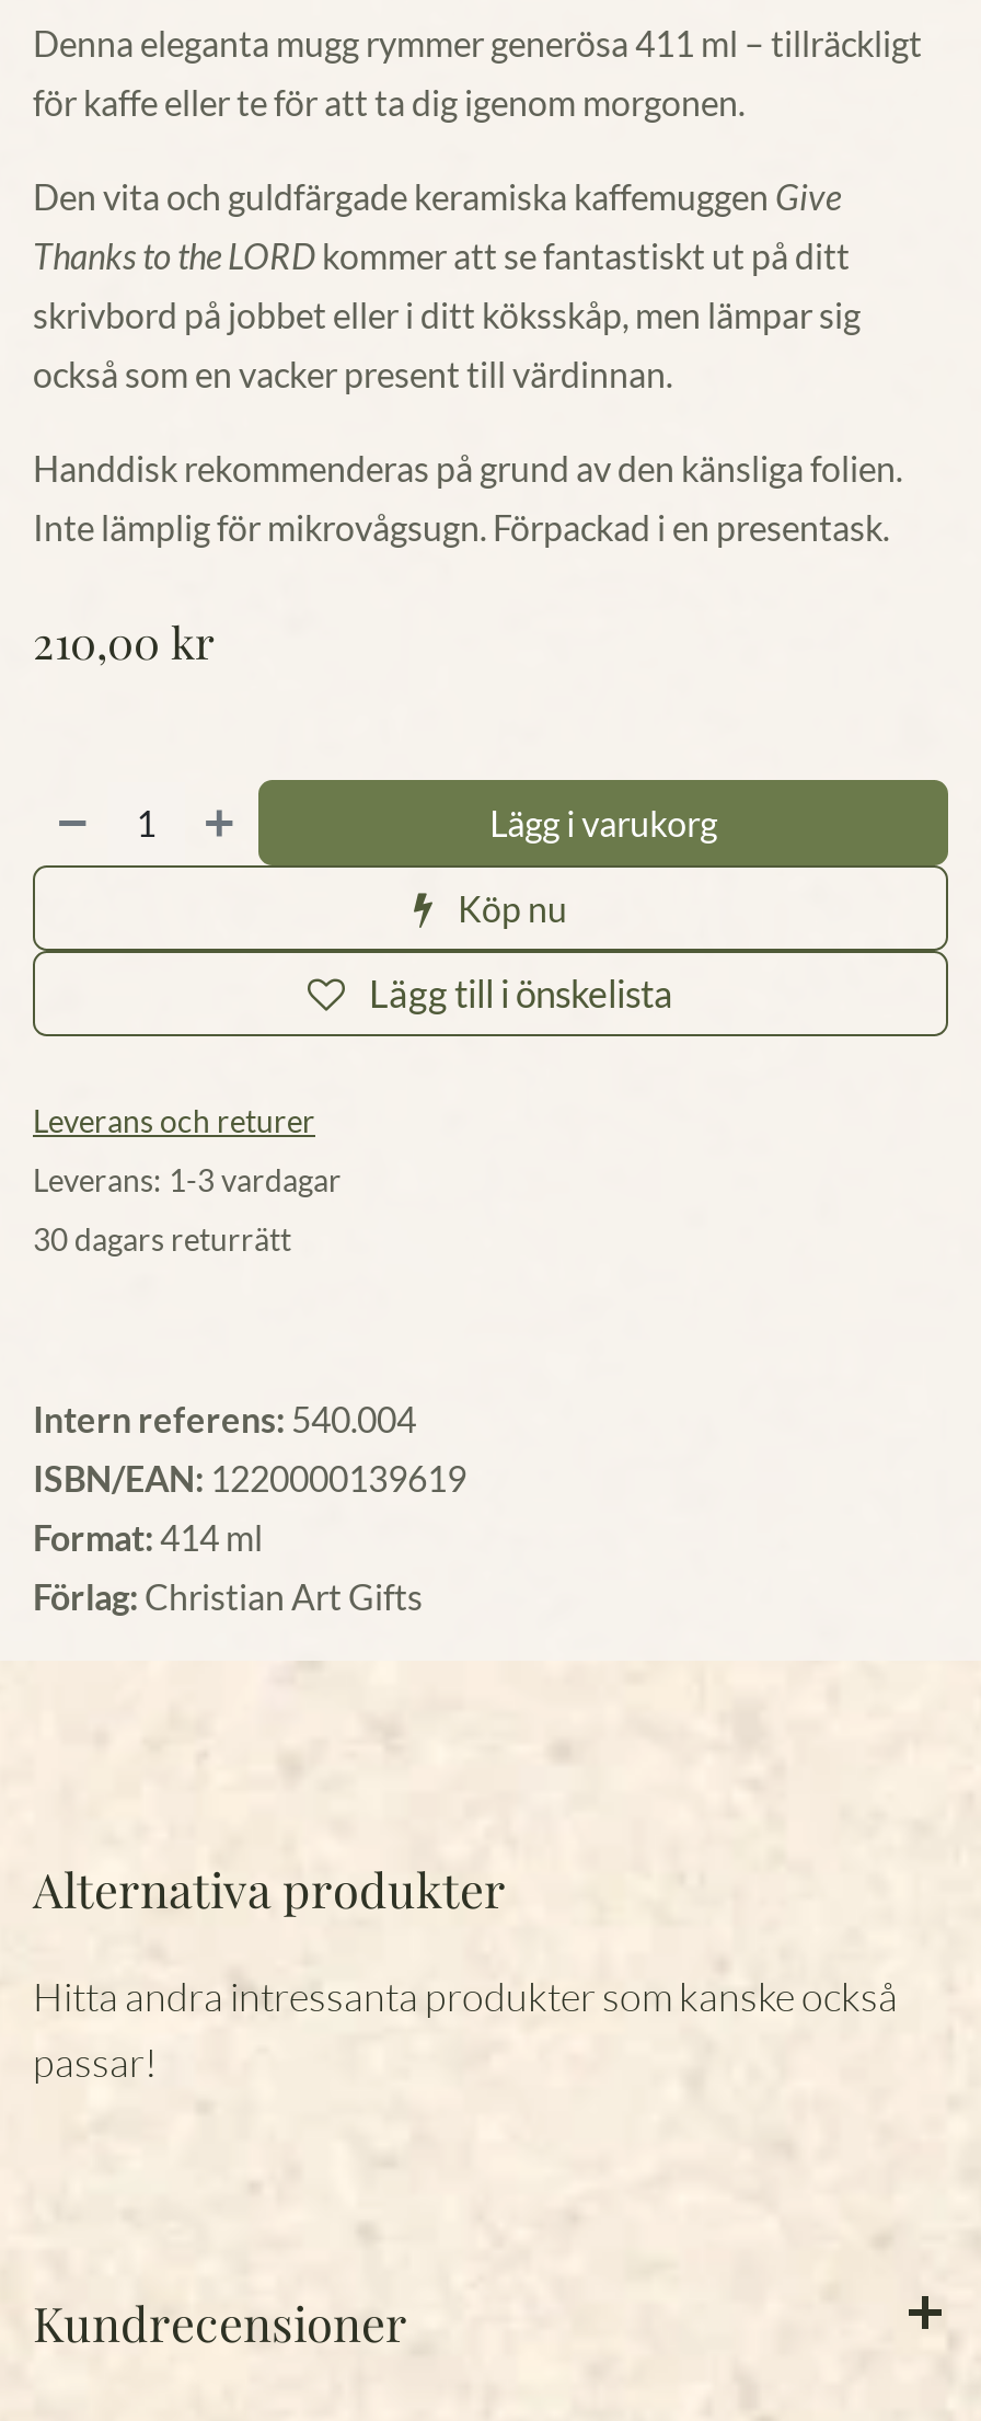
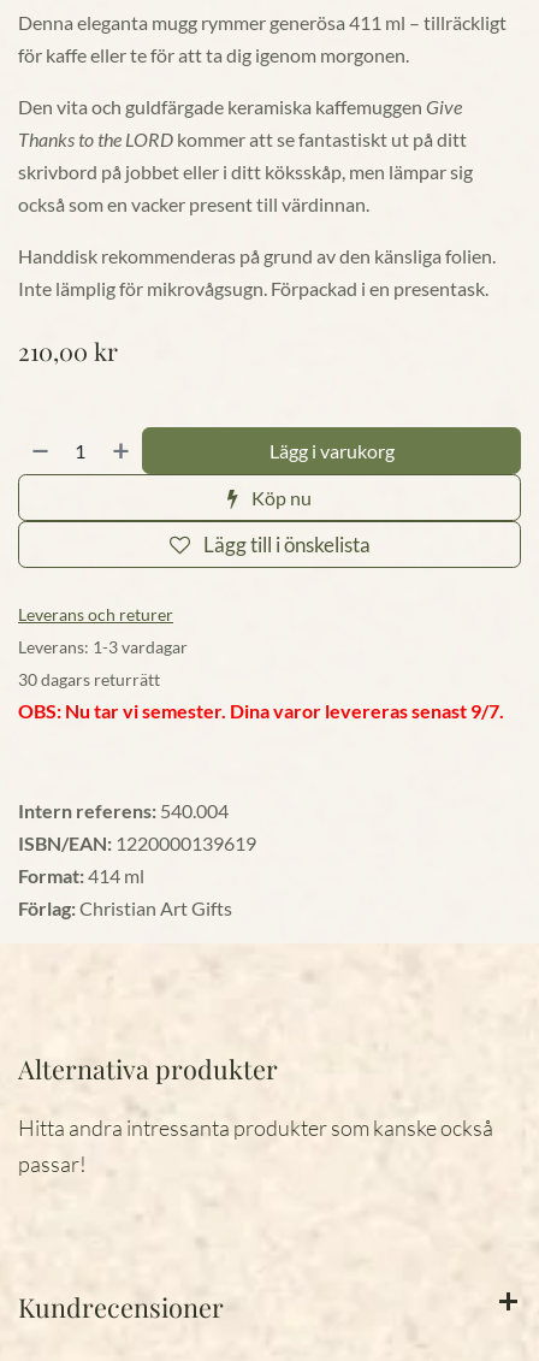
none -> [18,699,504,722] OBS: Nu tar vi semester. Dina varor levereras senast 9/7.

